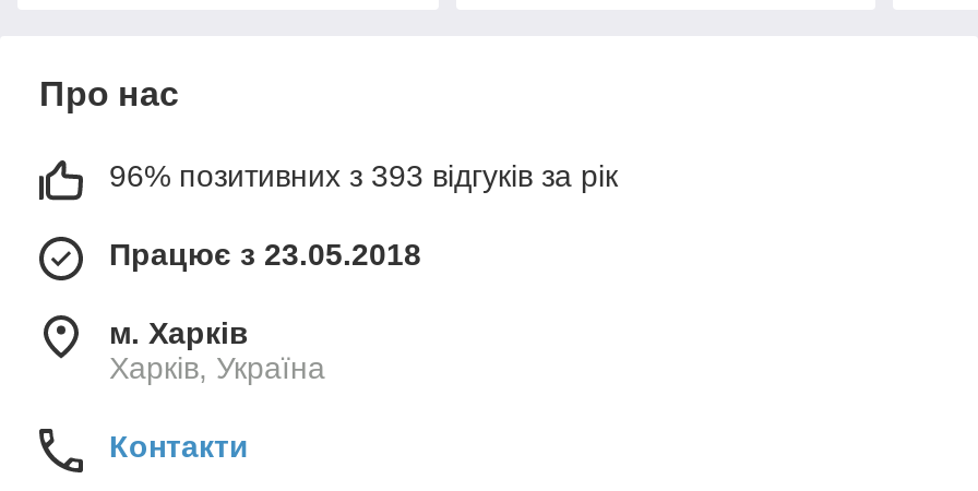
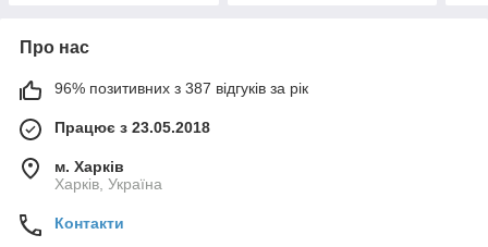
[109,159,618,194] 96% позитивних з 393 відгуків за рік -> [54,80,308,97] 96% позитивних з 387 відгуків за рік

